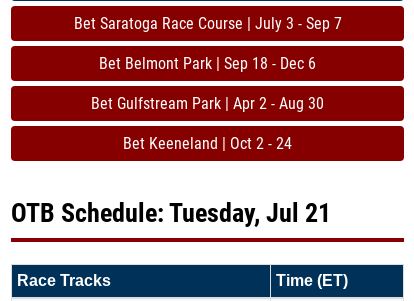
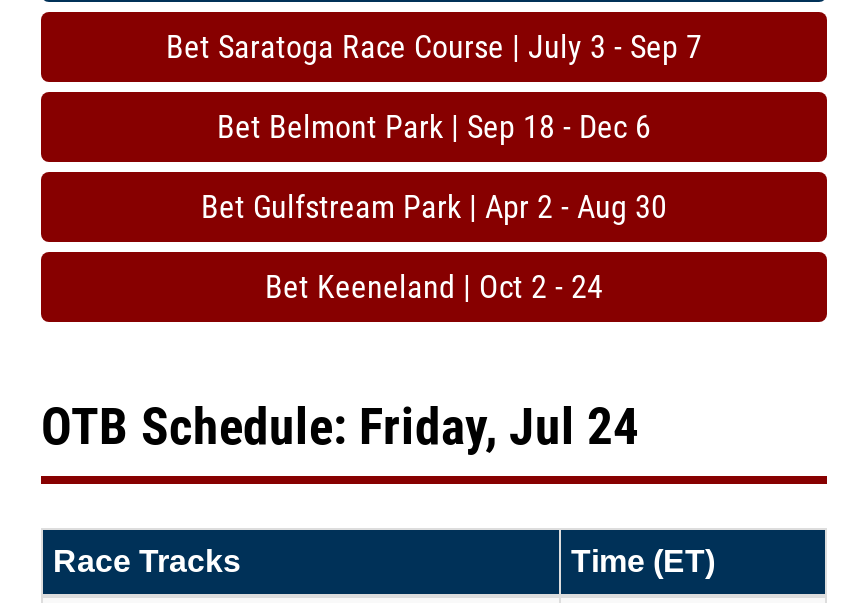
[11,198,331,228] OTB Schedule: Tuesday, Jul 21 -> [41,397,639,457] OTB Schedule: Friday, Jul 24

